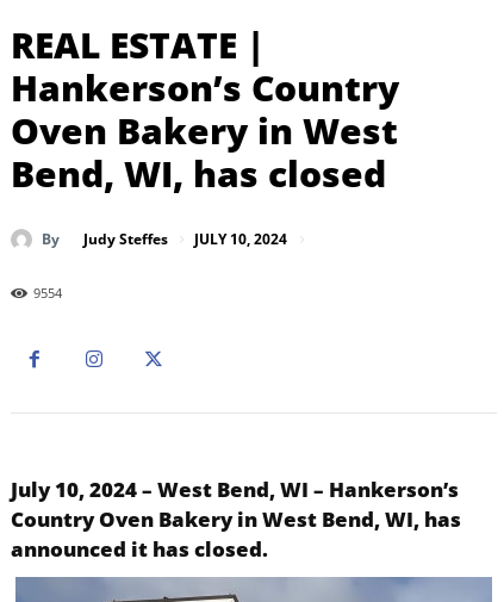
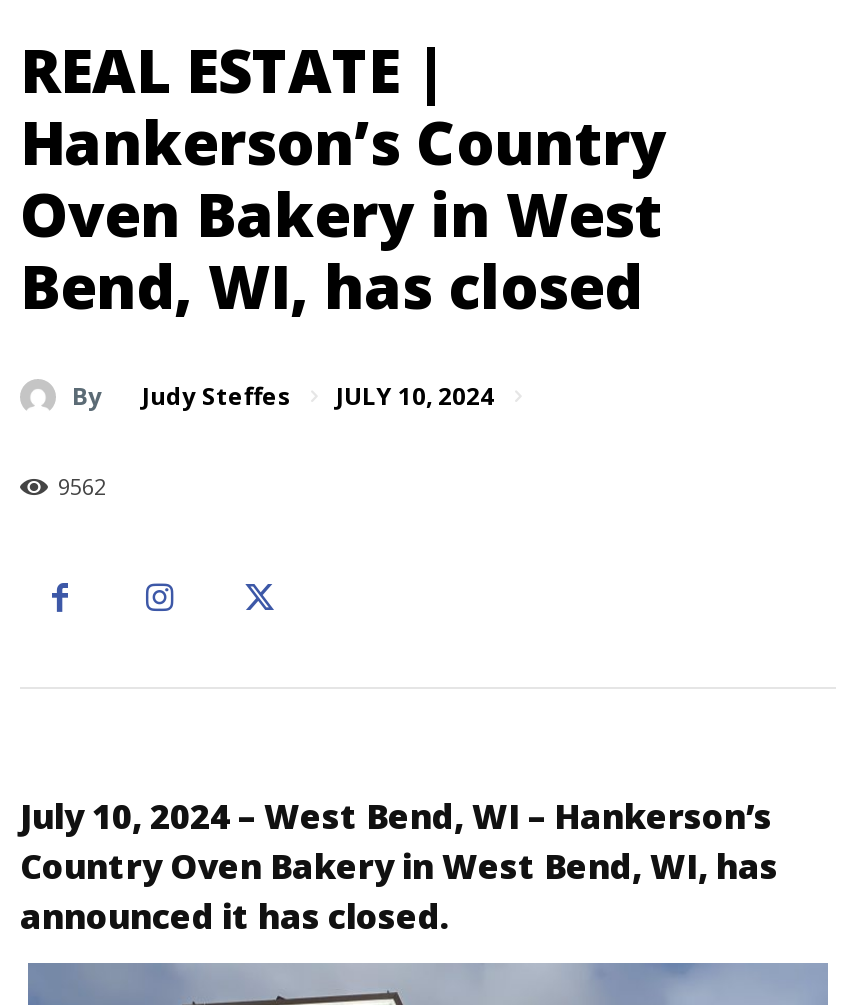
[33,284,62,302] 9554 -> [58,471,106,501] 9562

